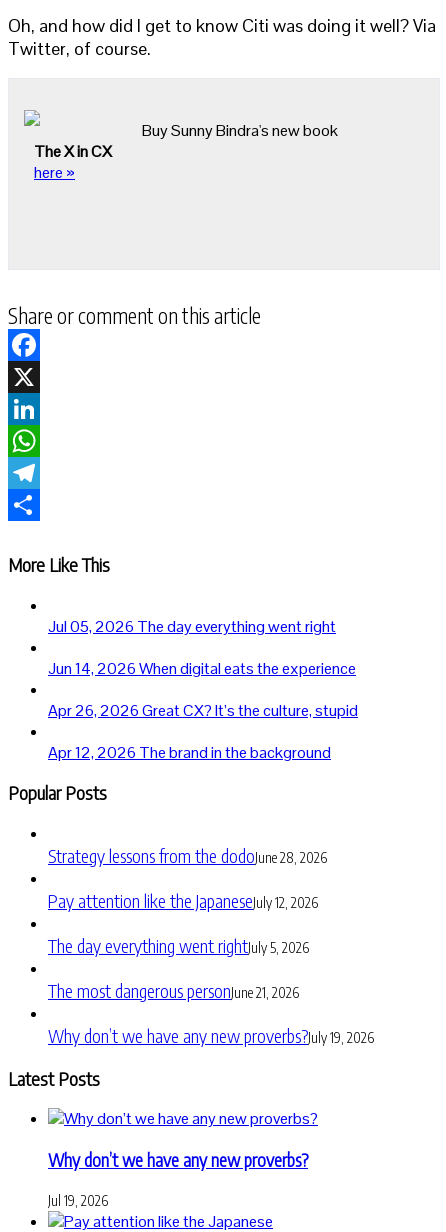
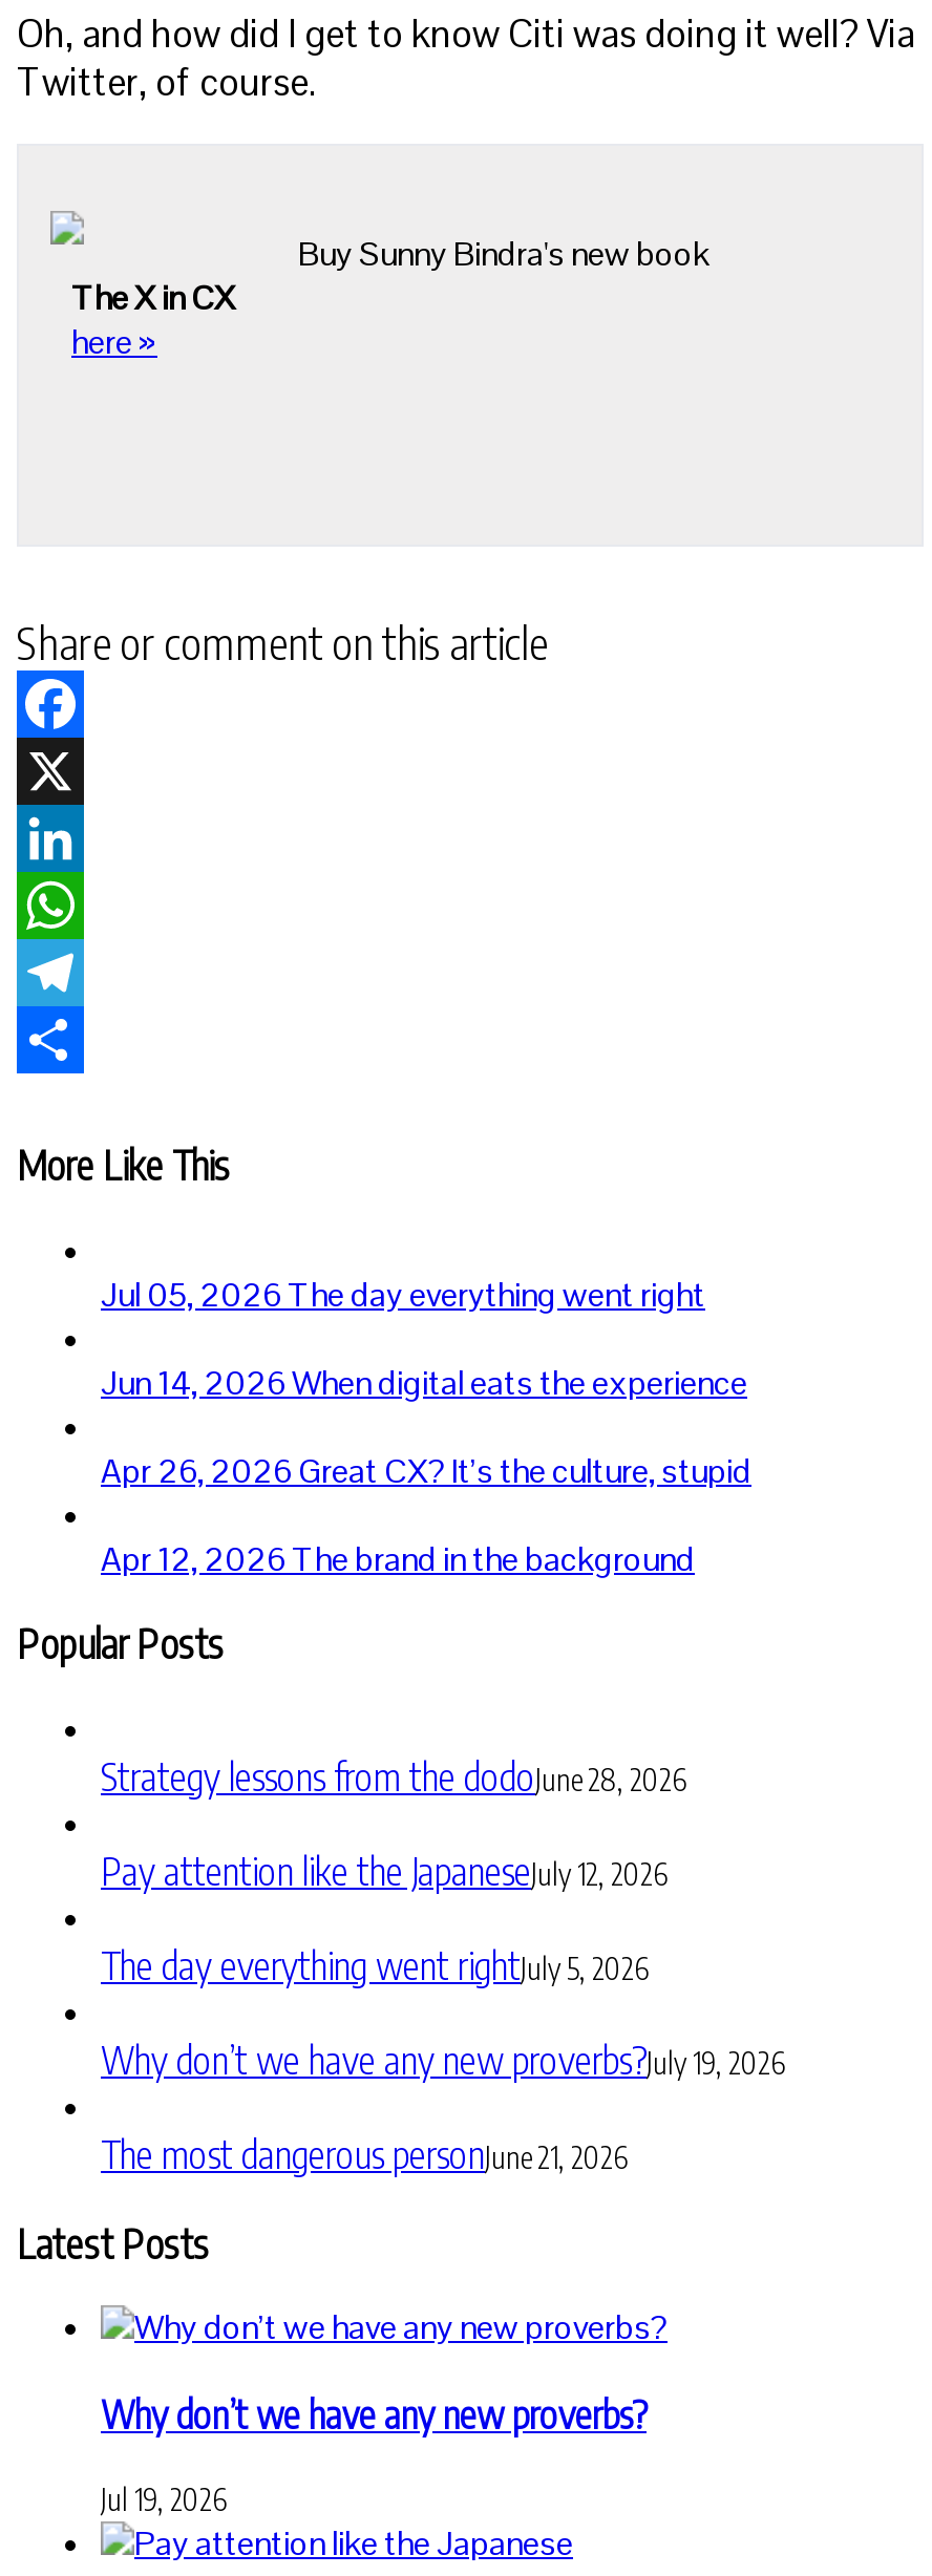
moved [48,979,299,1002] -> [101,2129,628,2177]: The most dangerous personJune 21, 2026
moved [48,1024,374,1047] -> [101,2035,785,2083]: Why don’t we have any new proverbs?July 19, 2026

